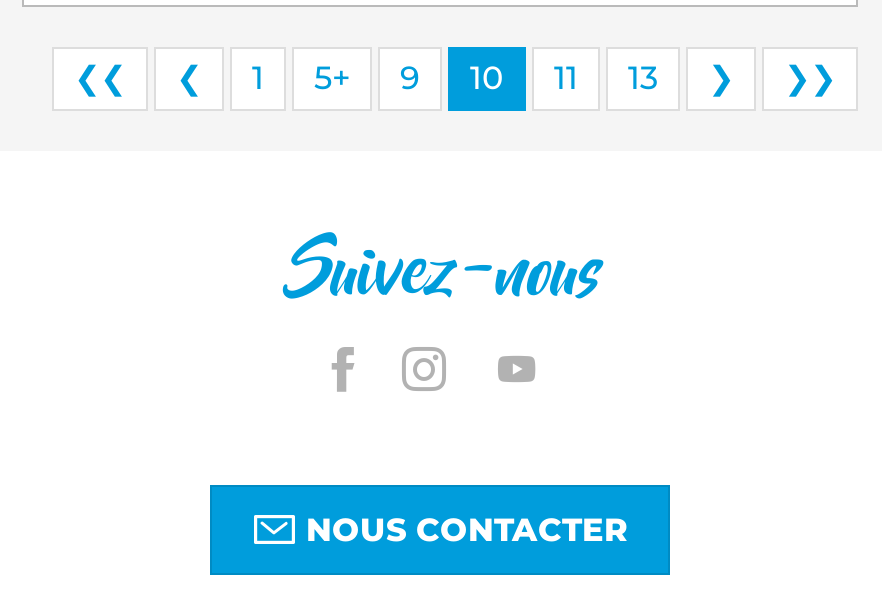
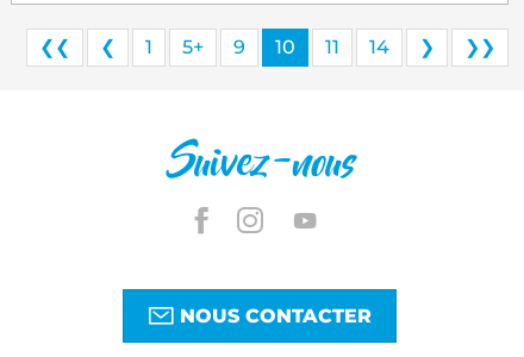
[628,59,658,97] 13 -> [369,36,389,58] 14

